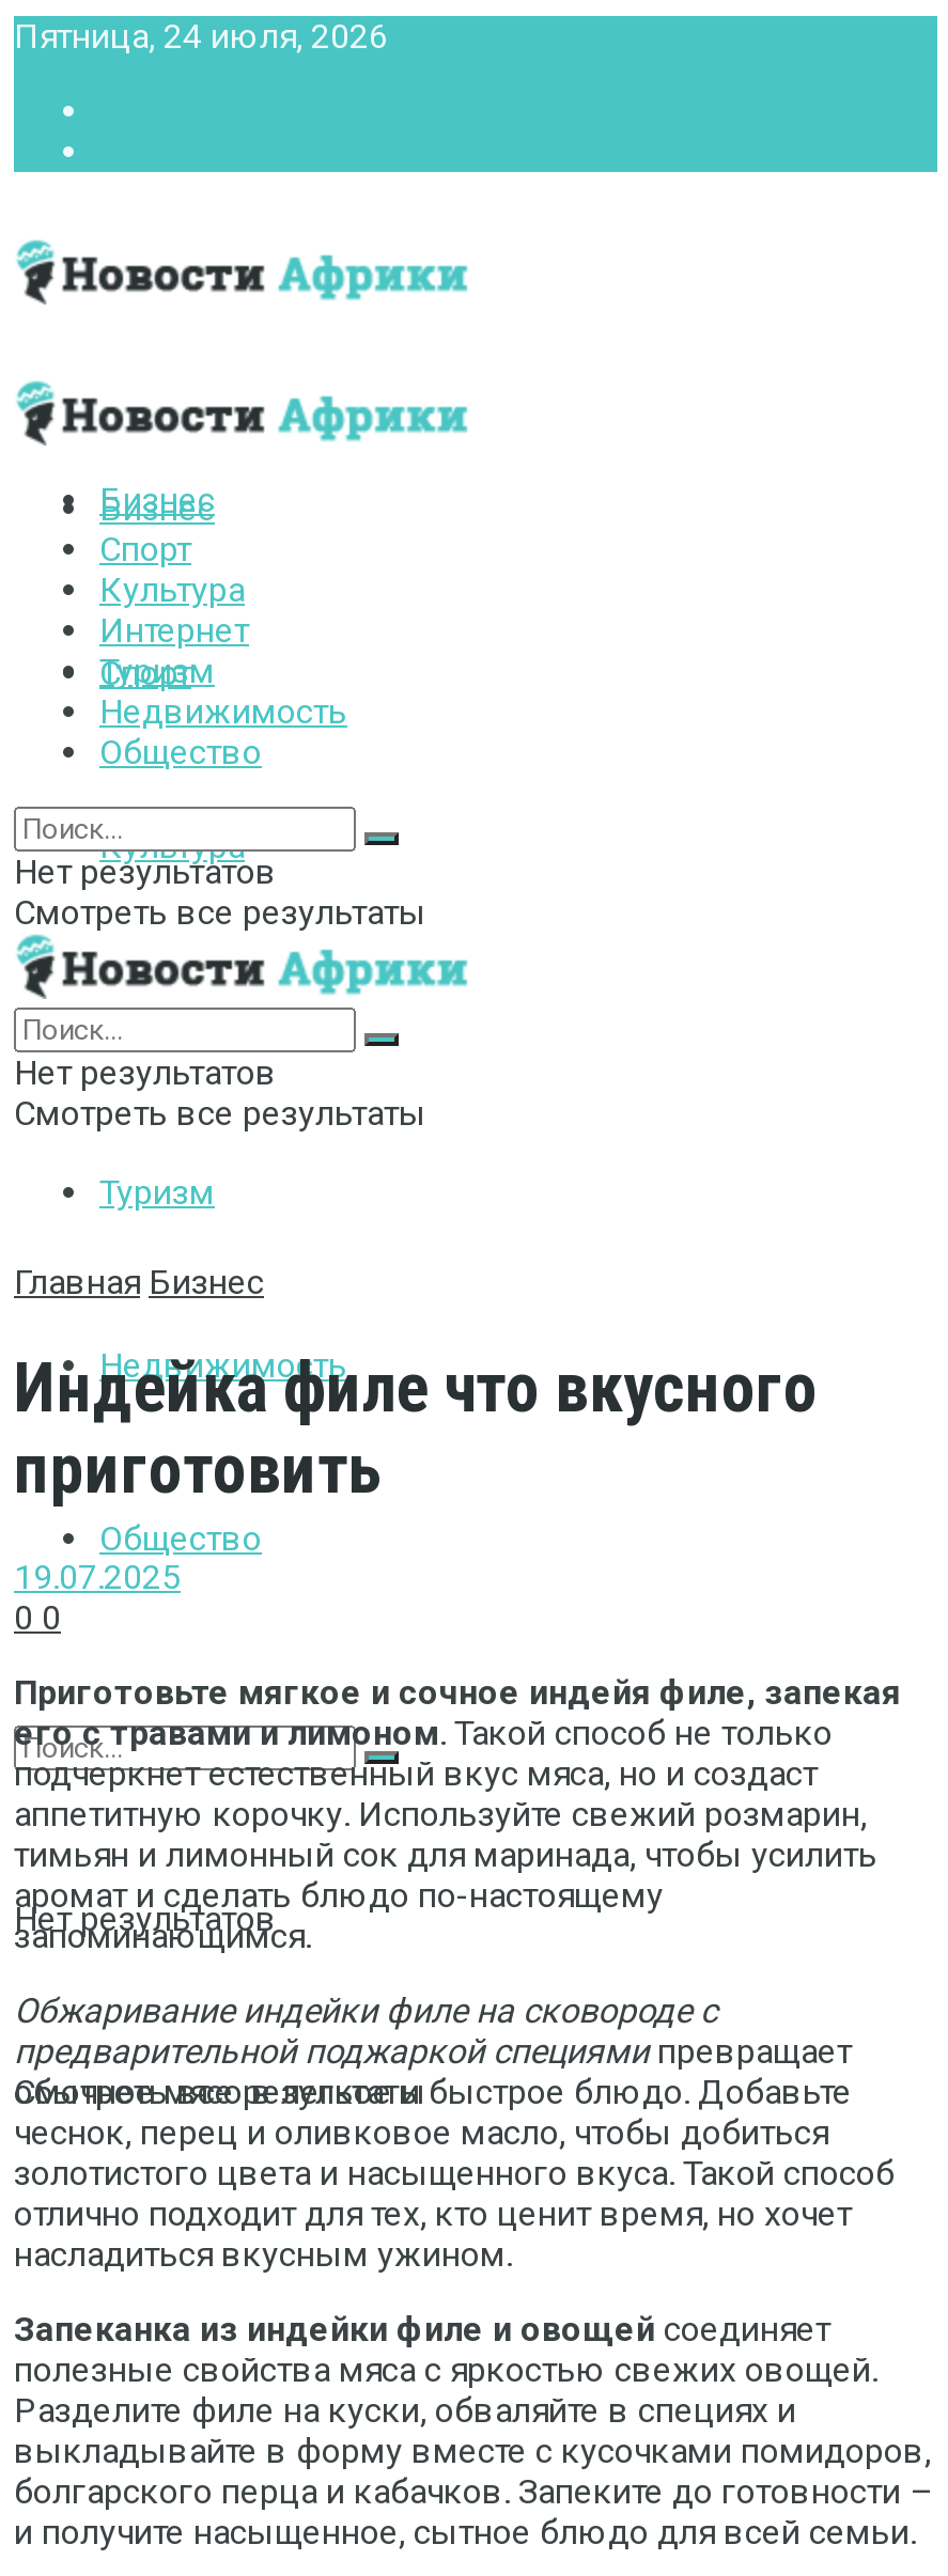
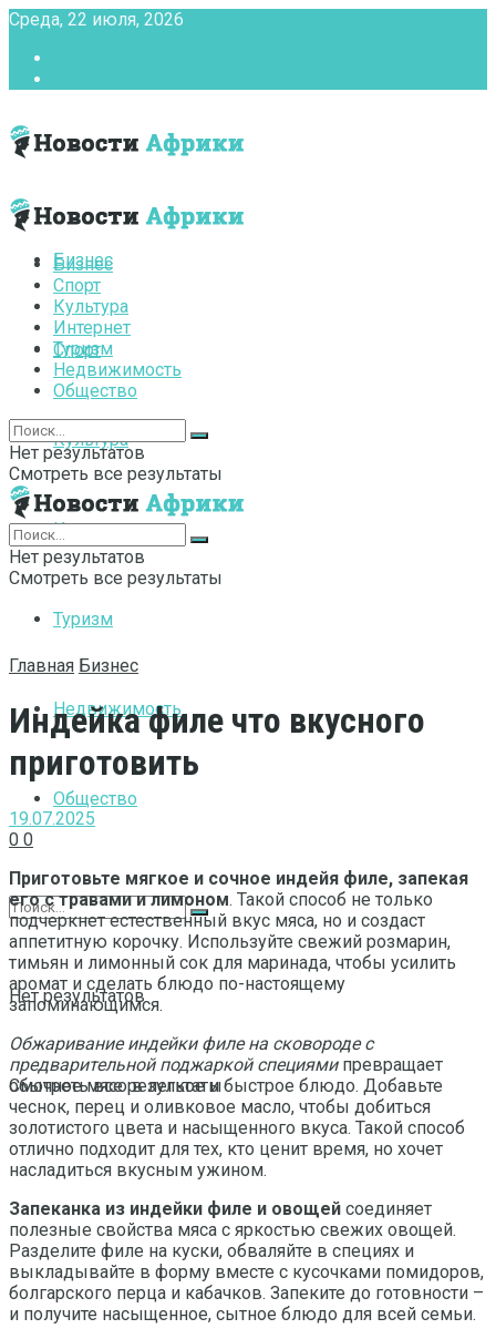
[14,16,388,57] Пятница, 24 июля, 2026 -> [9,9,184,30] Среда, 22 июля, 2026

